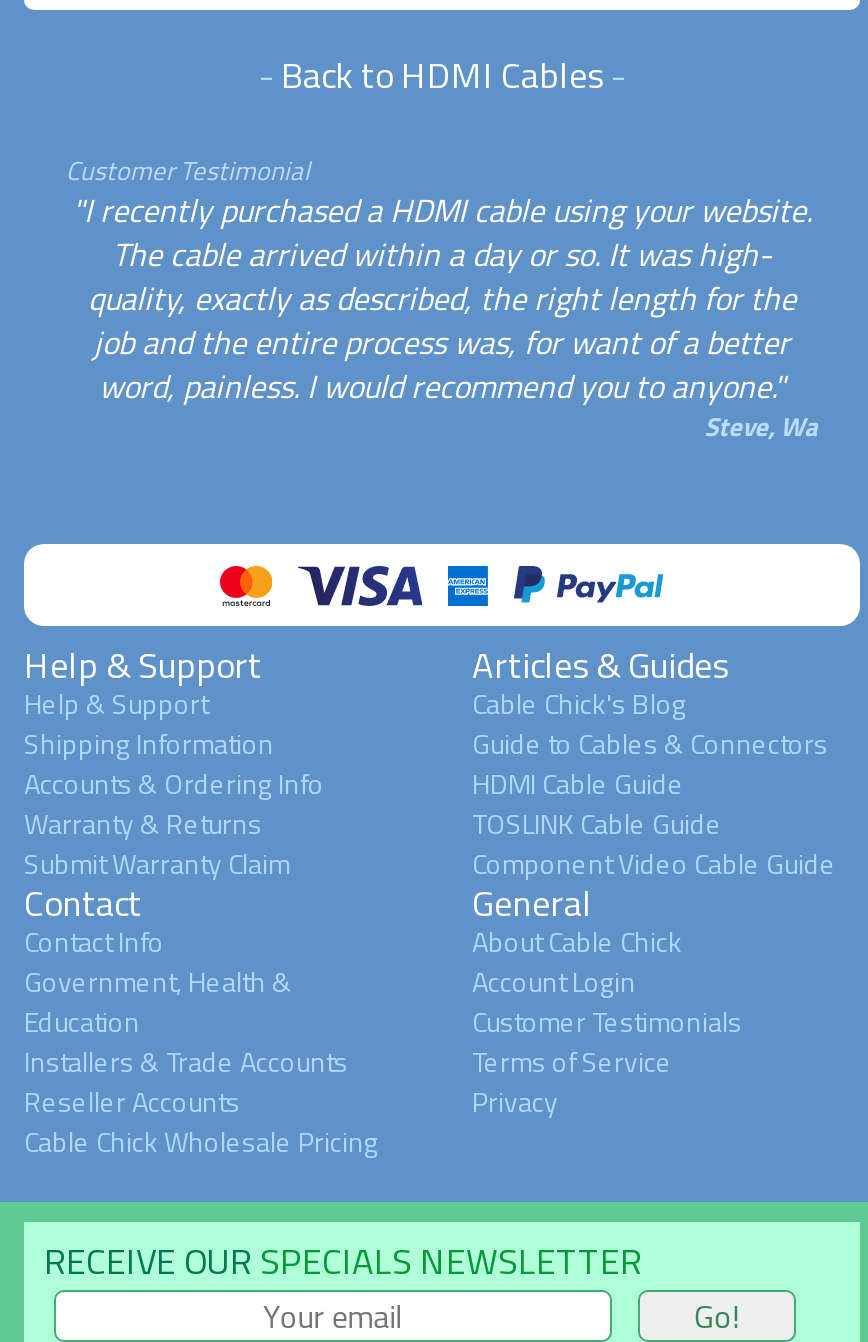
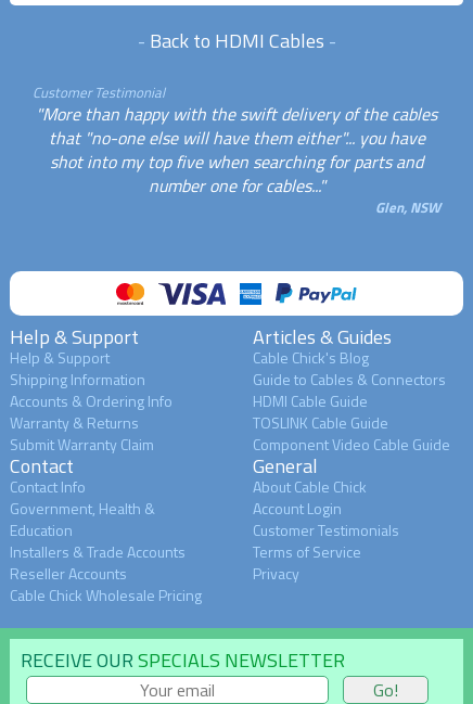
[72,186,818,446] "I recently purchased a HDMI cable using your website. | The cable arrived within a day or so. It was high- | quality, exactly as described, the right length for the | job and the entire process was, for want of a better | word, painless. I would recommend you to anyone." | Steve, Wa -> [36,101,441,218] "More than happy with the swift delivery of the cables | that "no-one else will have them either"... you have | shot into my top five when searching for parts and | number one for cables..." | Glen, NSW

